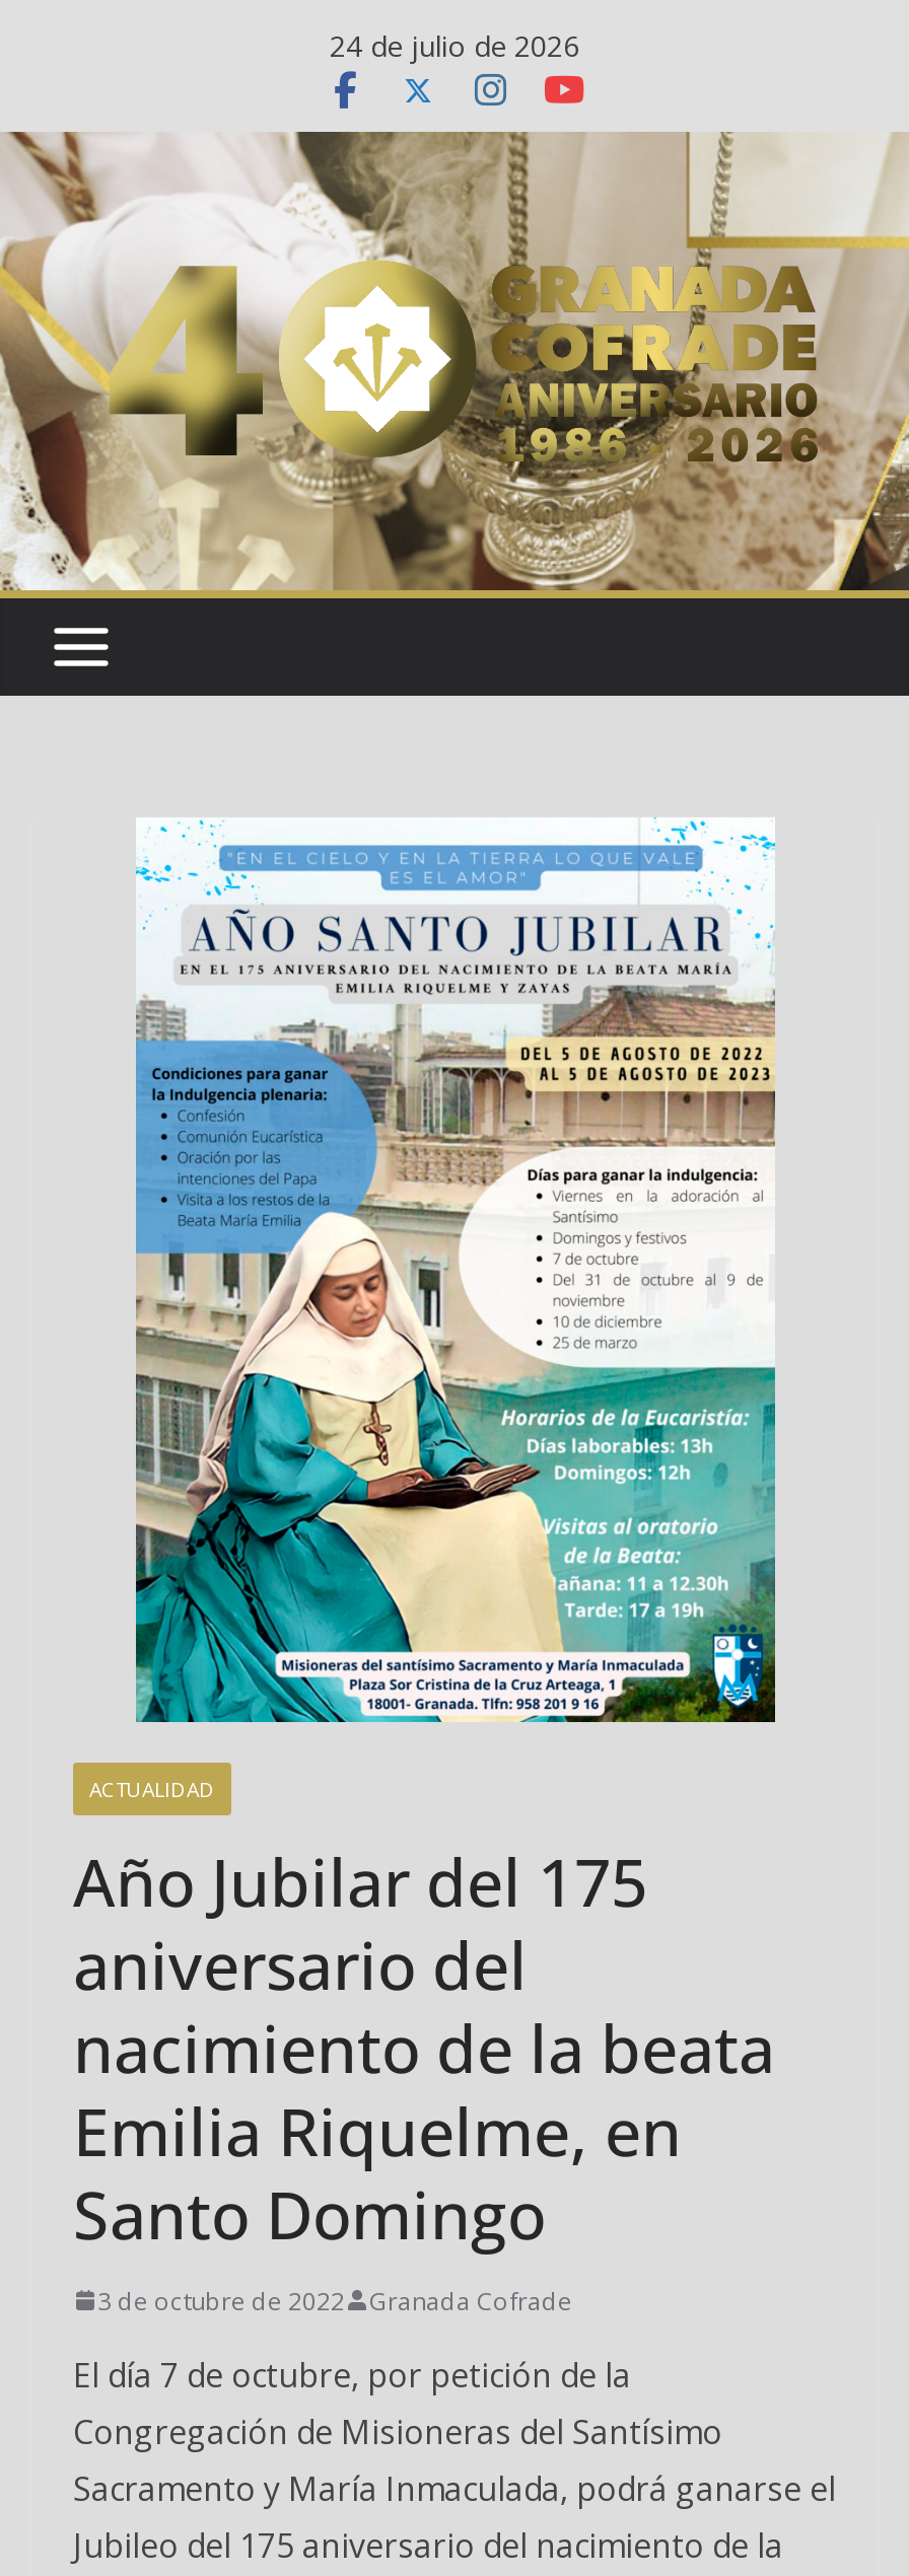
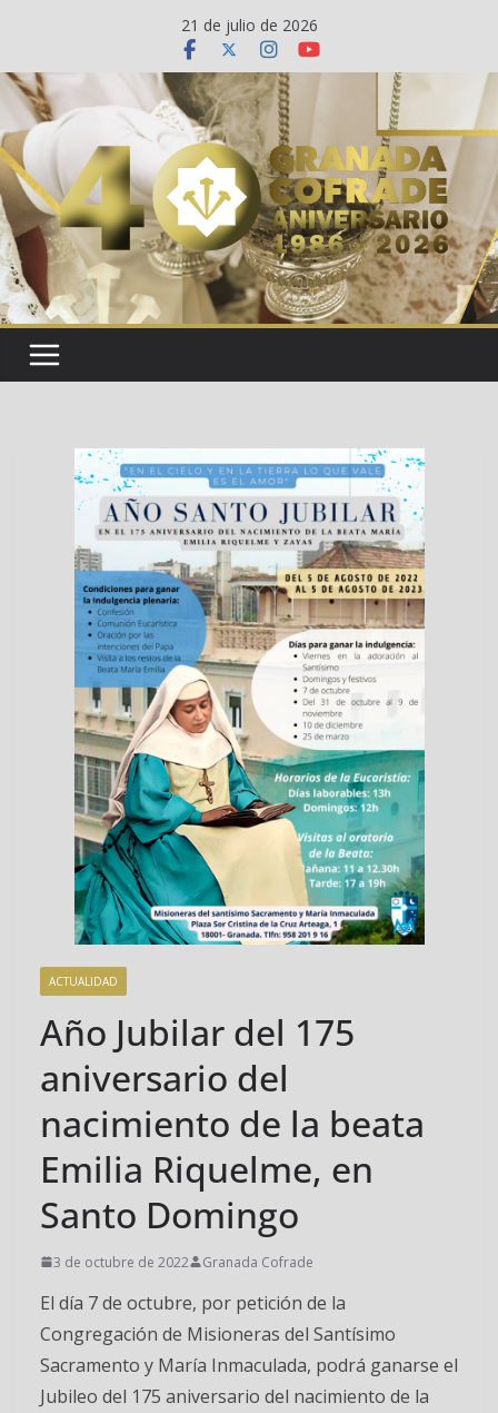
[330,26,579,65] 24 de julio de 2026 -> [181,14,317,36] 21 de julio de 2026

